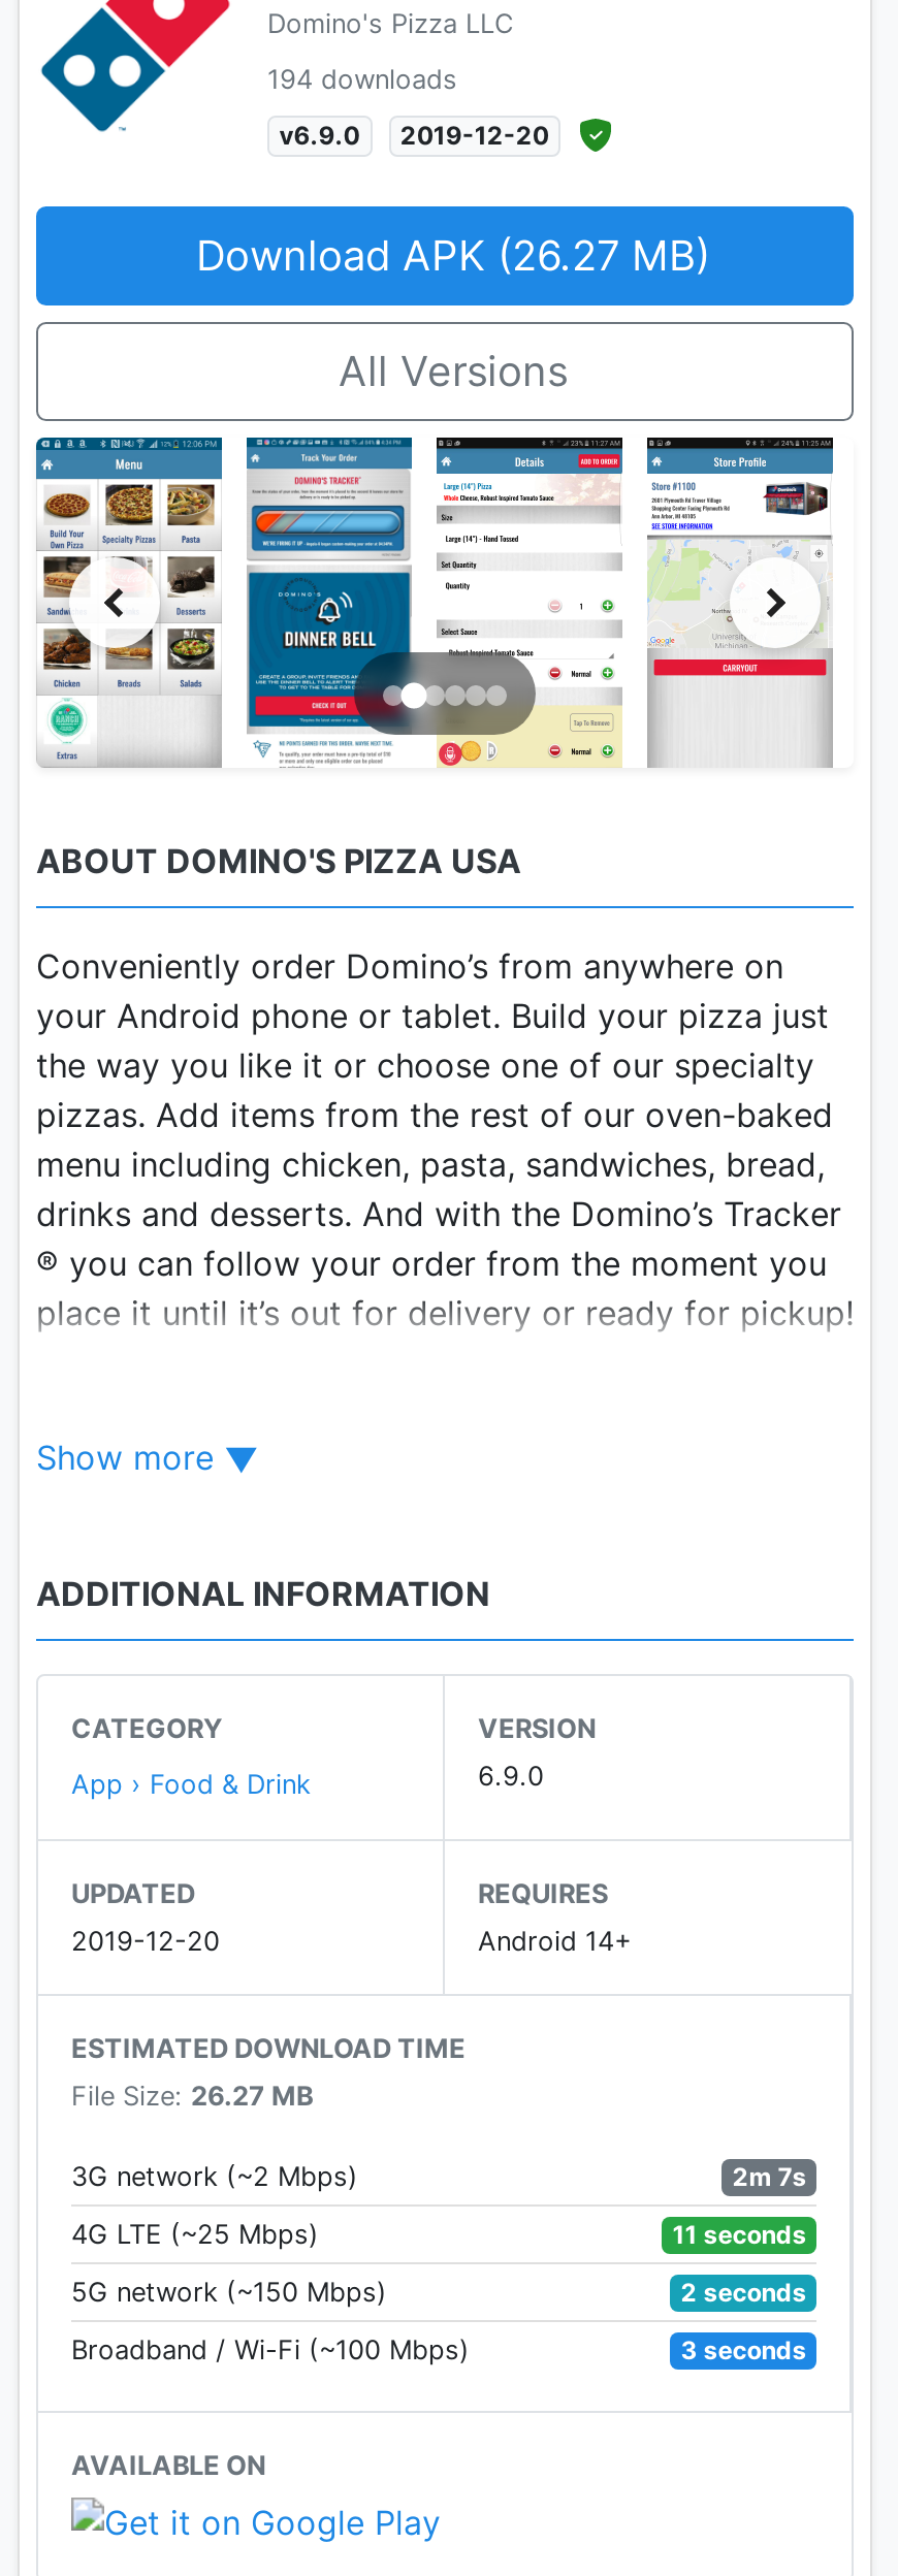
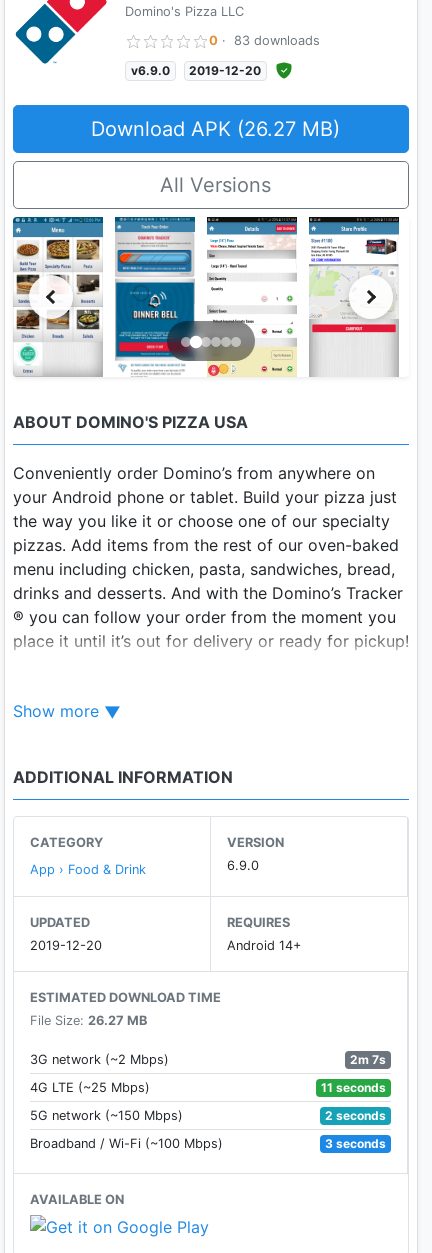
[267,63,457,94] 194 downloads -> [209,33,320,48] 0 · 83 downloads

